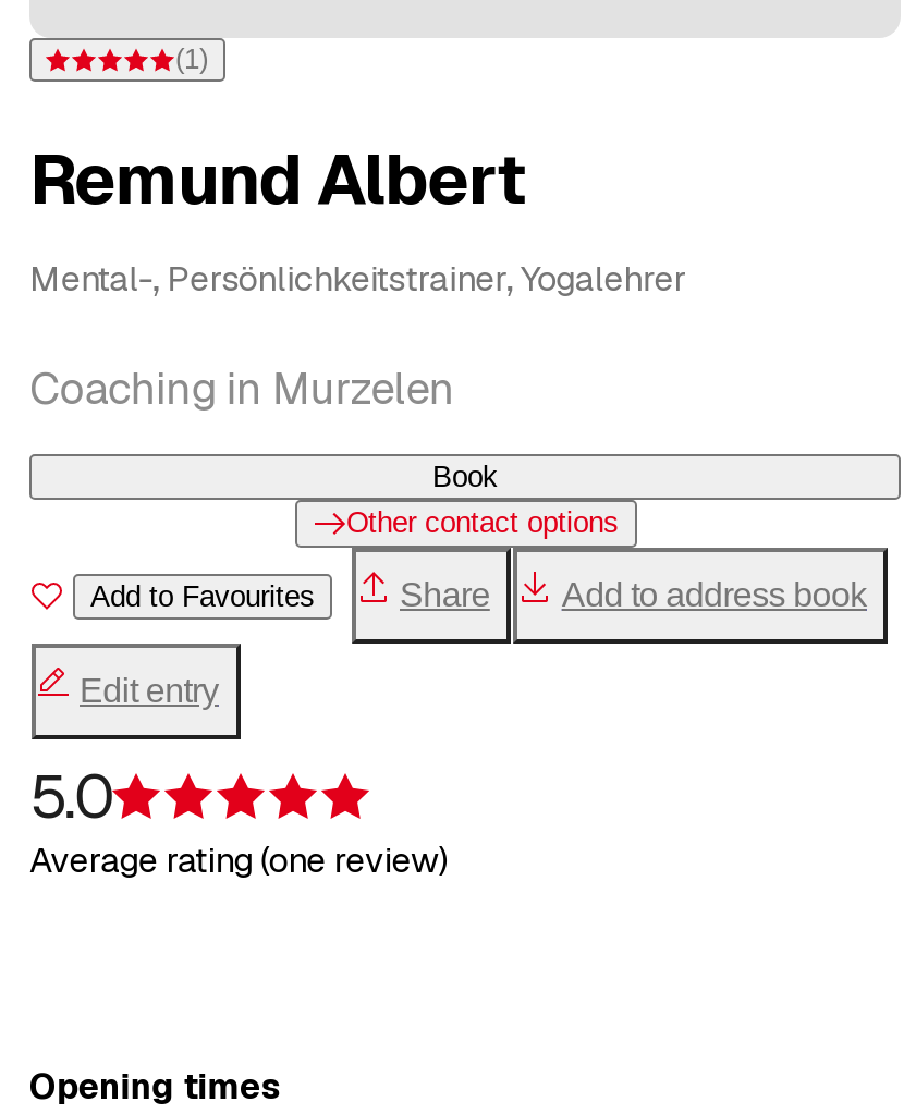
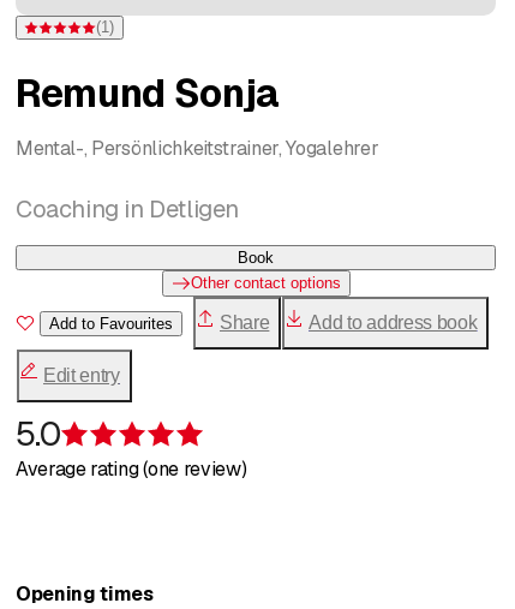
[29,133,526,222] Remund Albert -> [16,68,280,117] Remund Sonja
[29,360,454,417] Coaching in Murzelen -> [16,193,239,225] Coaching in Detligen

